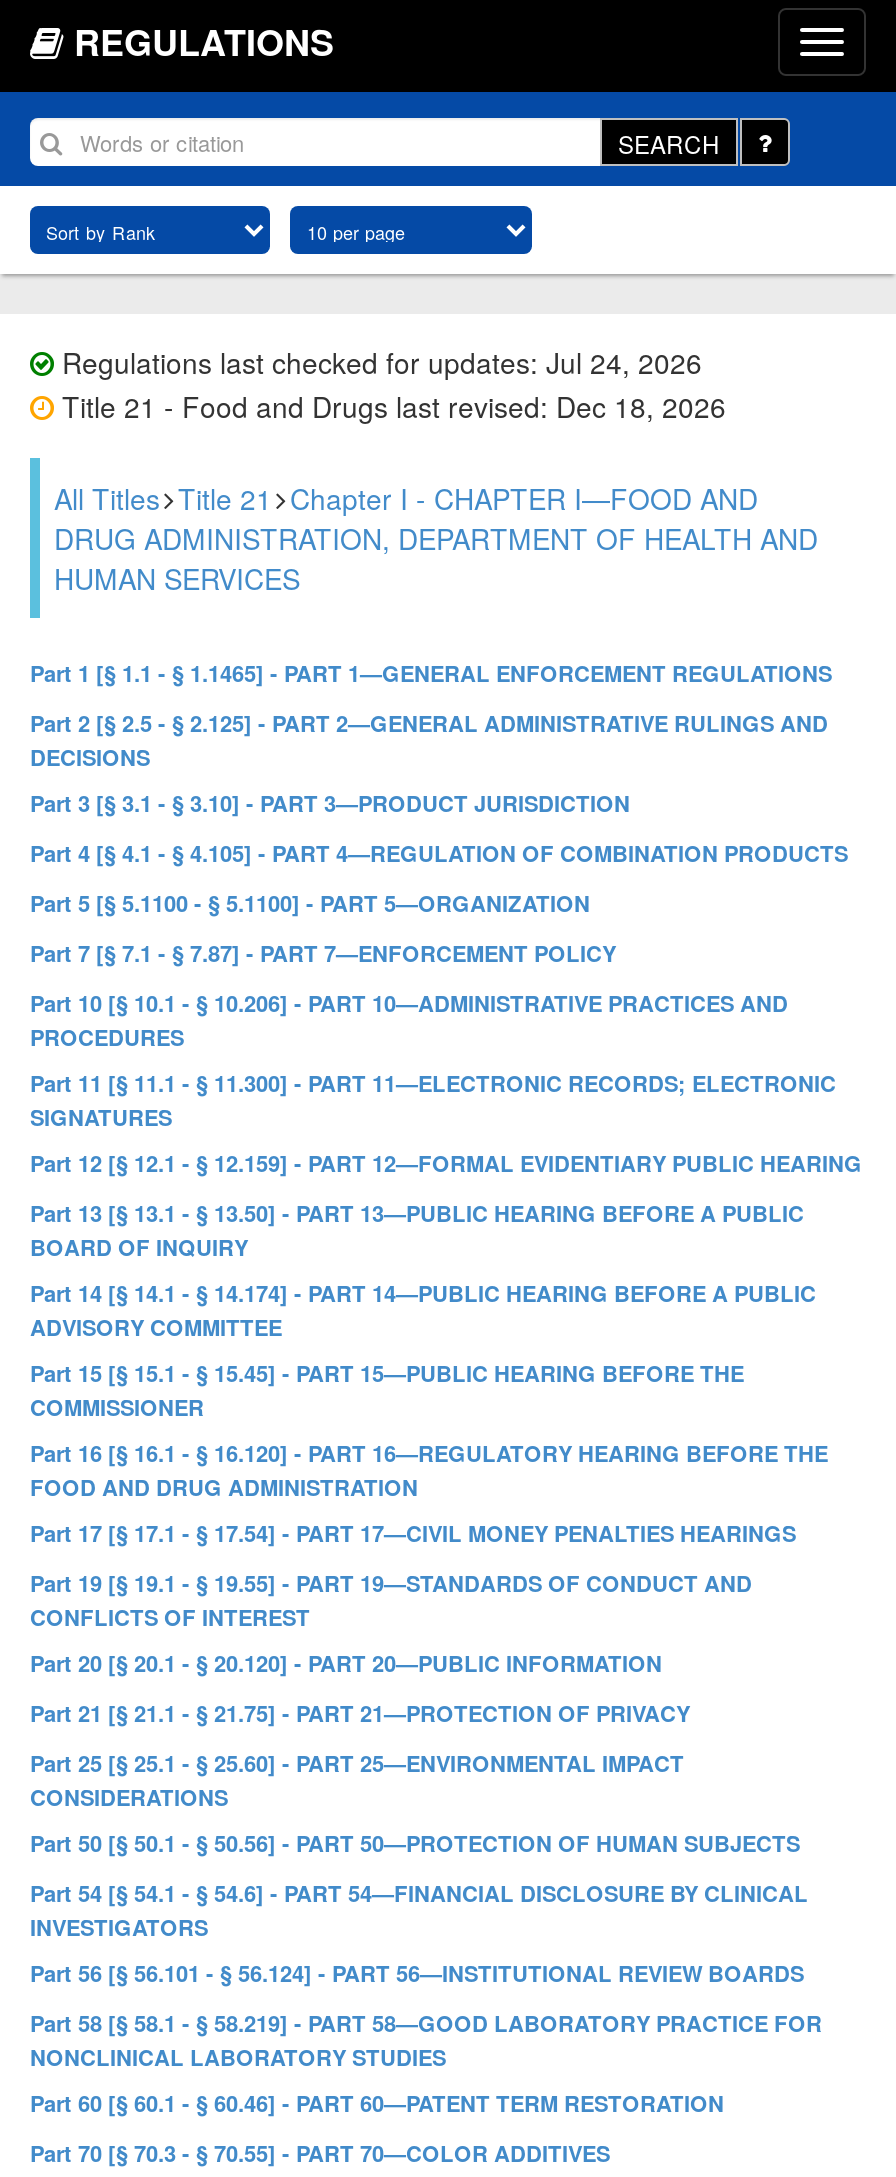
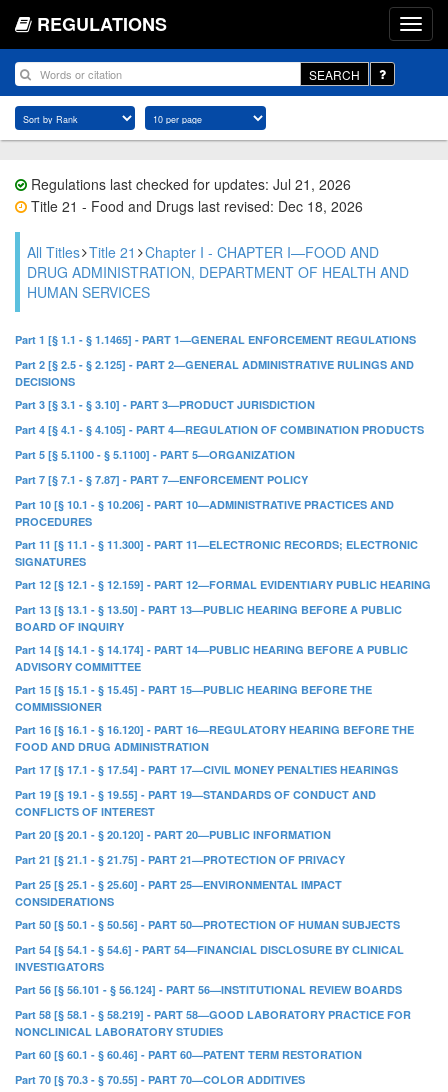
[54,342,702,382] Regulations last checked for updates: Jul 24, 2026 -> [27,174,351,194] Regulations last checked for updates: Jul 21, 2026

